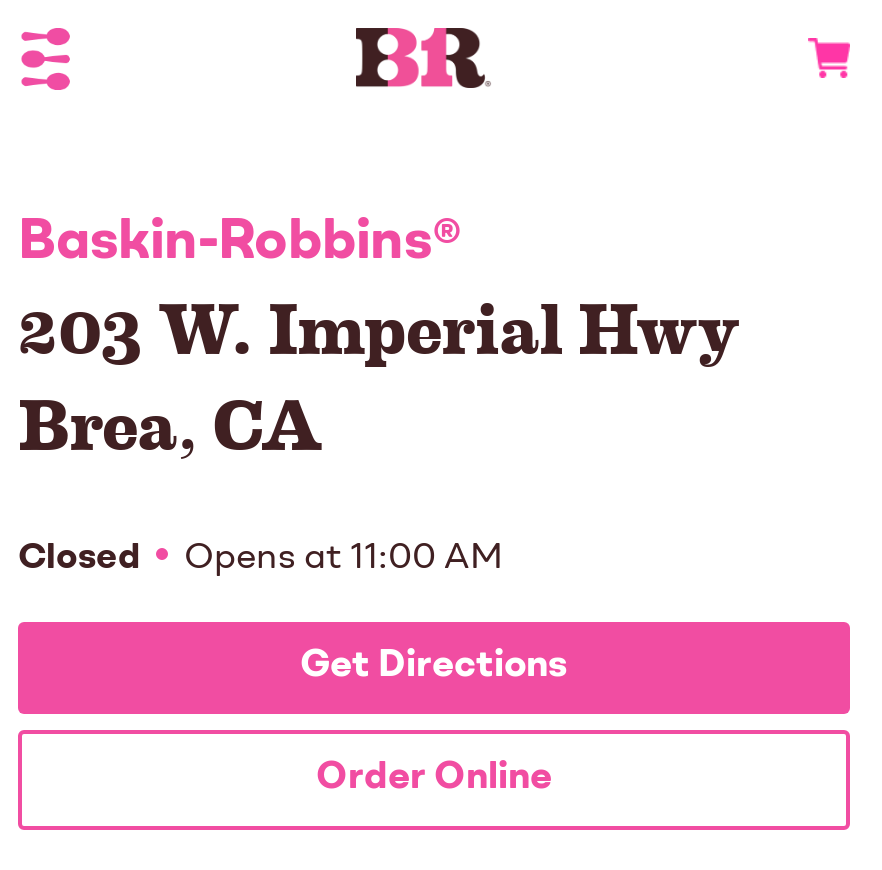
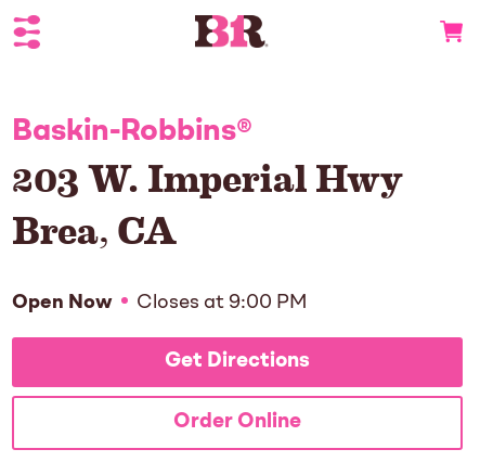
[18,540,502,576] Closed | Opens at 11:00 AM -> [12,293,307,312] Open Now | Closes at 9:00 PM

